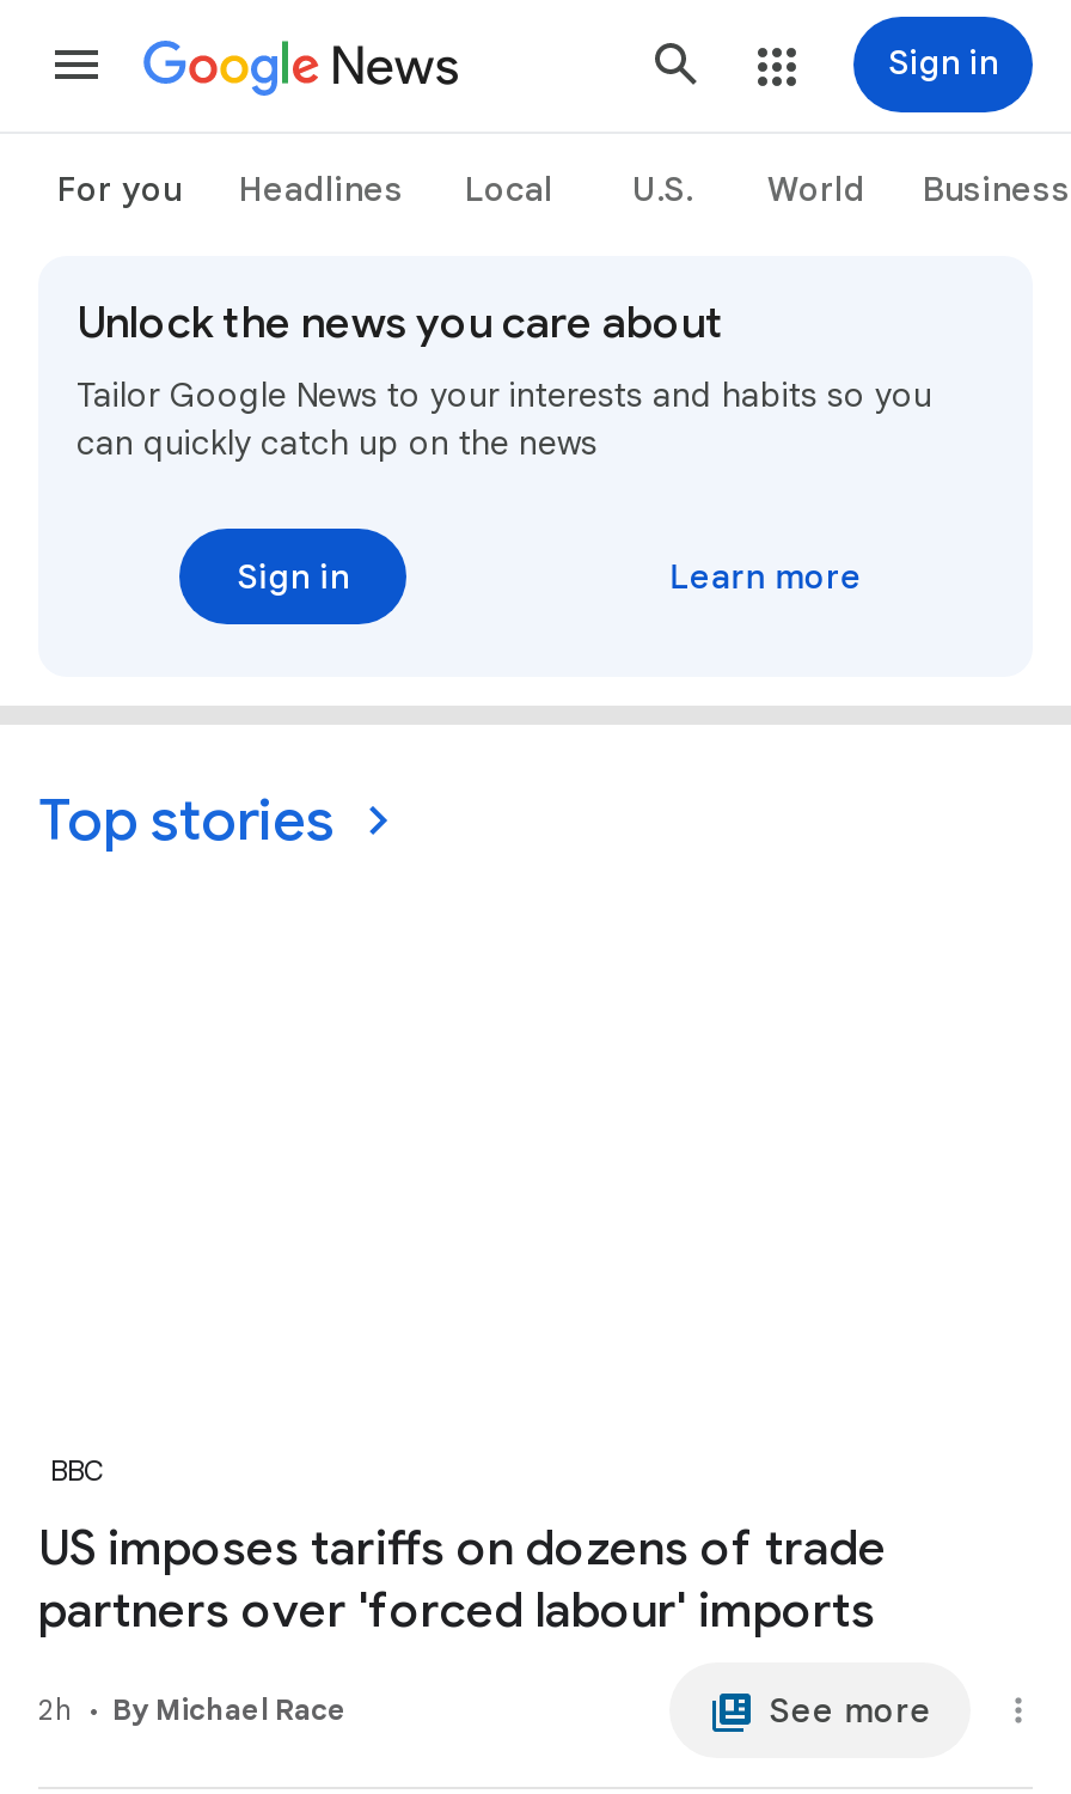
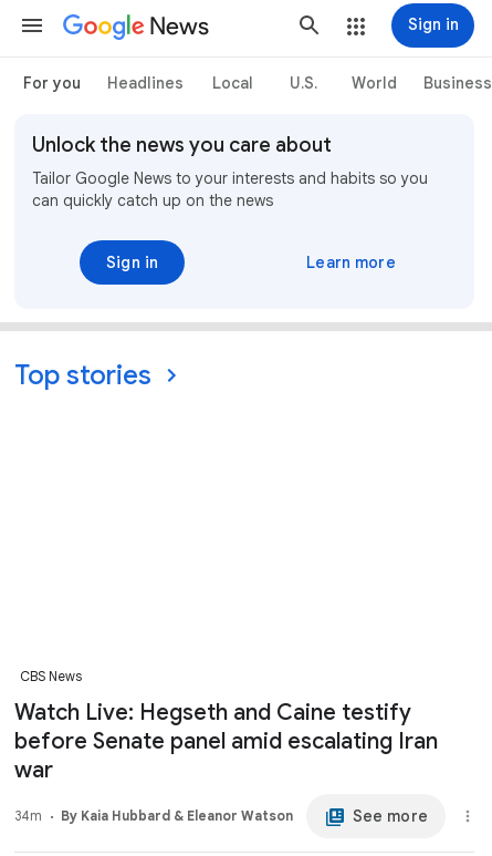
[50,1453,105,1489] BBC -> [20,668,82,685] CBS News
[38,1519,887,1641] US imposes tariffs on dozens of trade | partners over 'forced labour' imports -> [14,699,438,784] Watch Live: Hegseth and Caine testify | before Senate panel amid escalating Iran | war
[38,1692,347,1728] 2h | By Michael Race -> [14,808,293,824] 34m | By Kaia Hubbard & Eleanor Watson

